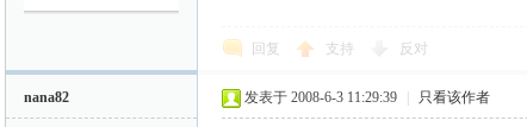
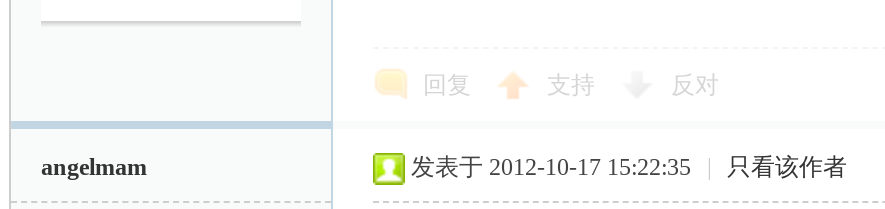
[24,89,397,106] nana82 | 发表于 2008-6-3 11:29:39 -> [41,153,691,181] angelmam | 发表于 2012-10-17 15:22:35

